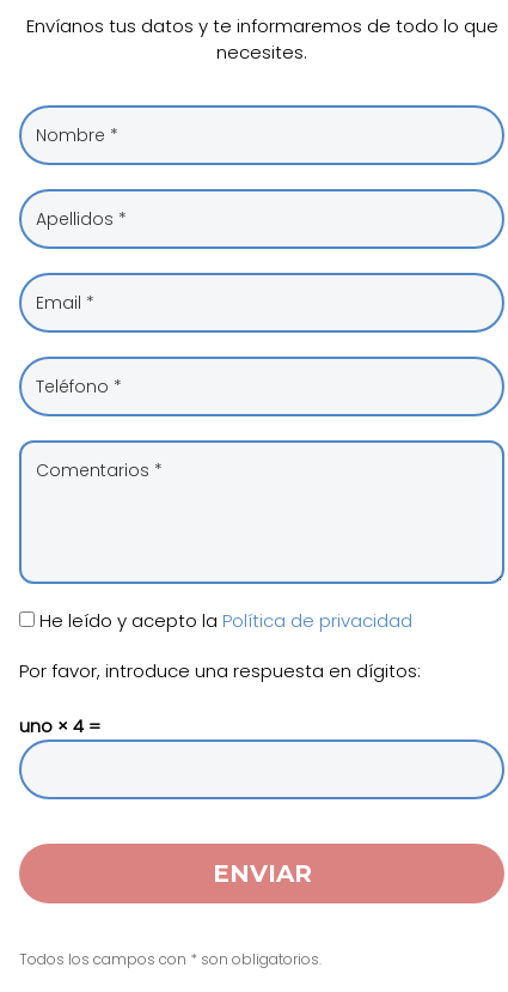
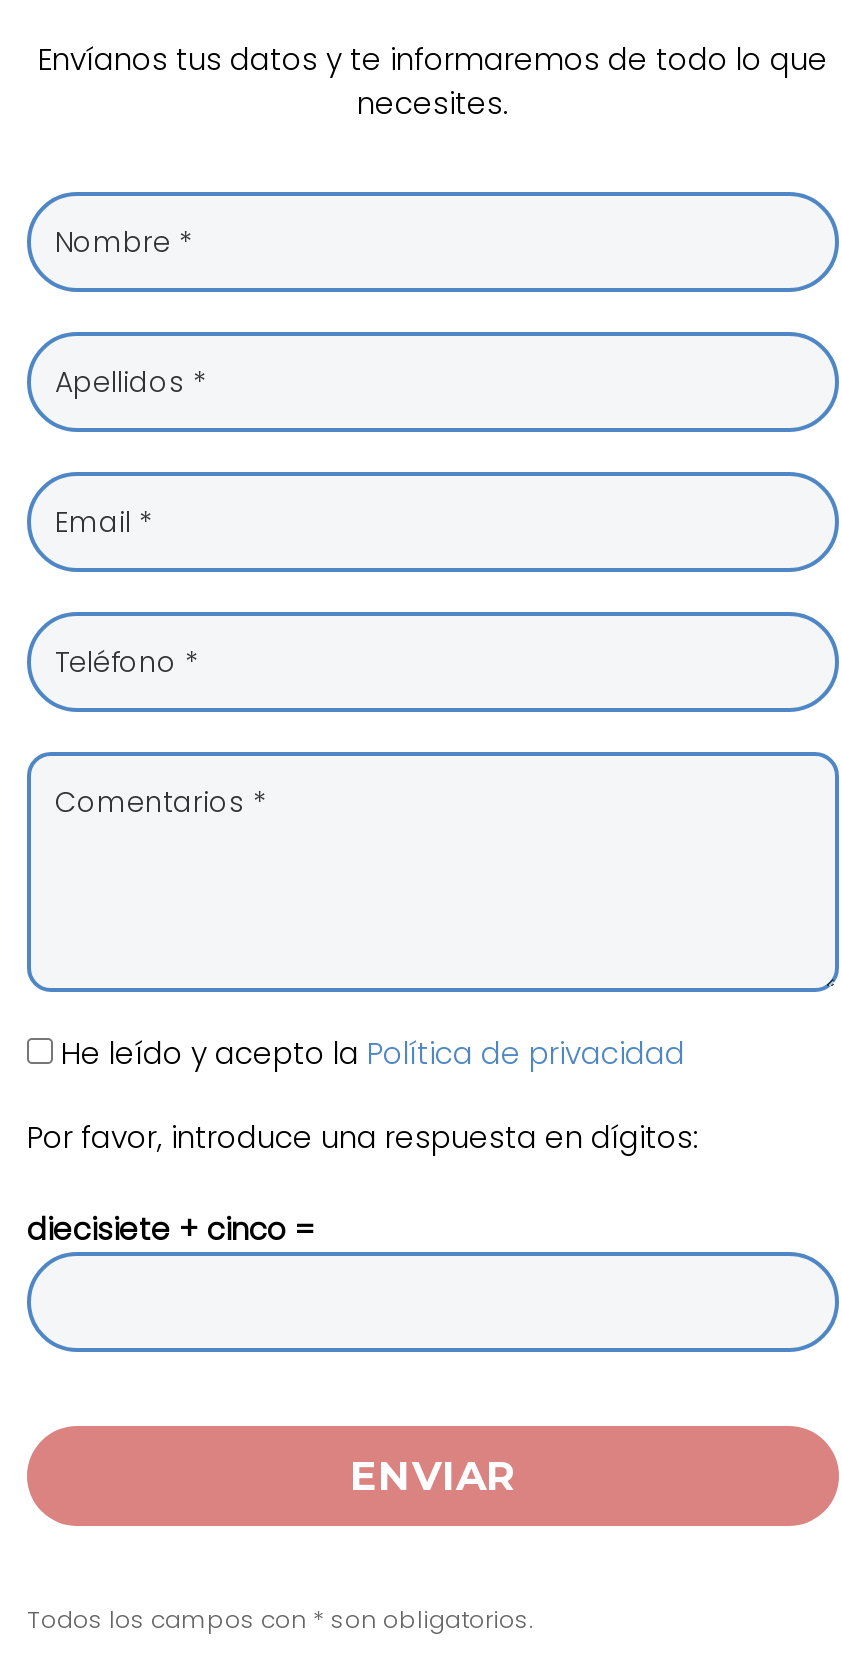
[19,713,100,739] uno × 4 = -> [27,1208,315,1250] diecisiete + cinco =

